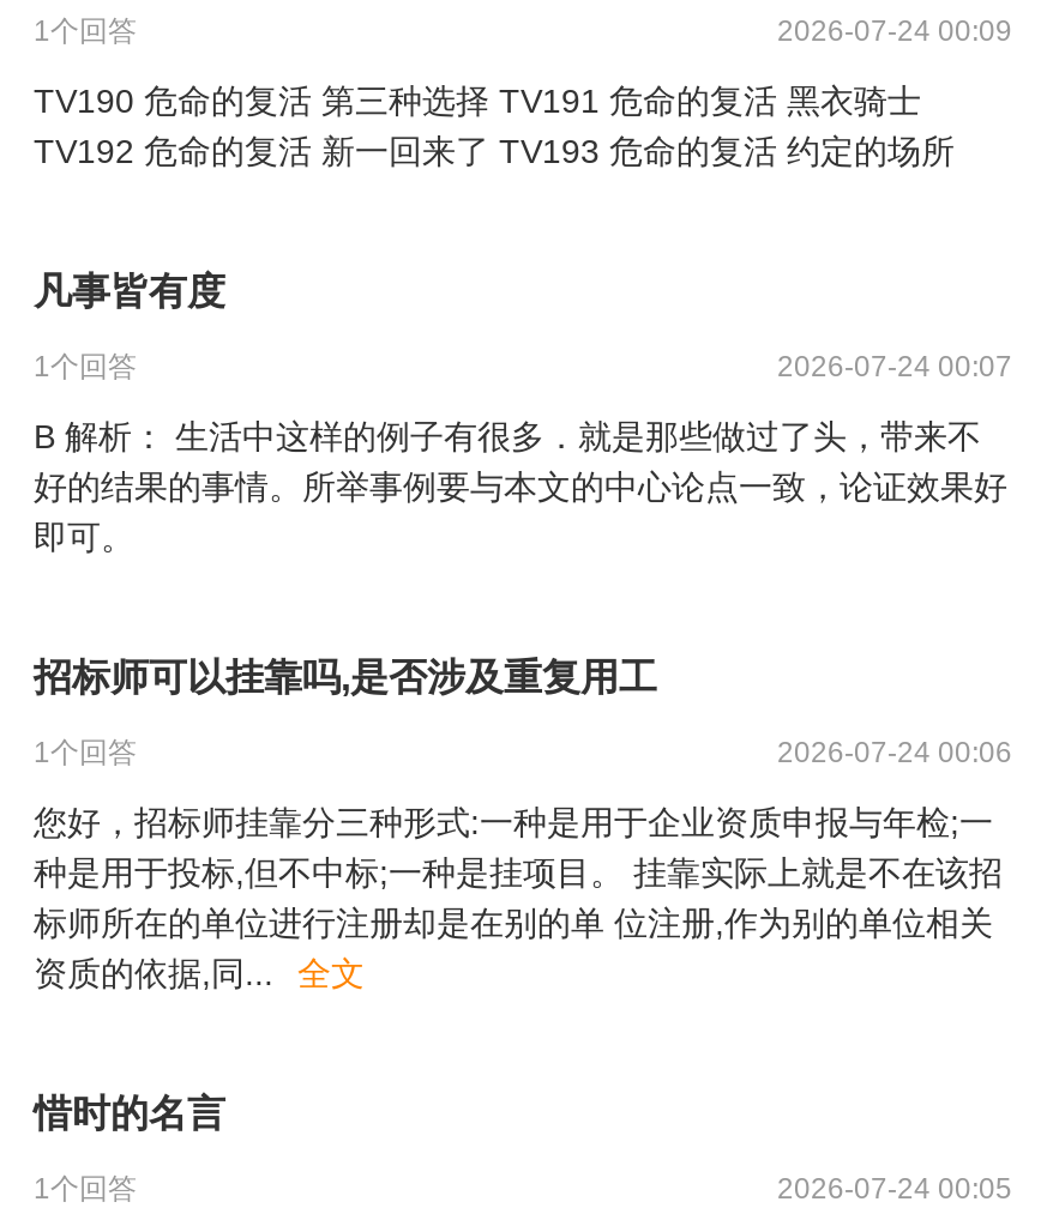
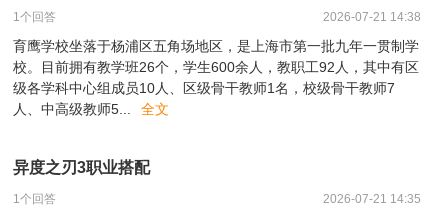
[34,14,1012,992] 2026-07-24 00:09 | TV190 危命的复活 第三种选择 TV191 危命的复活 黑衣骑士 | TV192 危命的复活 新一回来了 TV193 危命的复活 约定的场所 | 凡事皆有度 | 1个回答 | 2026-07-24 00:07 | B 解析： 生活中这样的例子有很多．就是那些做过了头，带来不 | 好的结果的事情。所举事例要与本文的中心论点一致，论证效果好 | 即可。 | 招标师可以挂靠吗,是否涉及重复用工 | 1个回答 | 2026-07-24 00:06 | 您好，招标师挂靠分三种形式:一种是用于企业资质申报与年检;一 | 种是用于投标,但不中标;一种是挂项目。 挂靠实际上就是不在该招 | 标师所在的单位进行注册却是在别的单 位注册,作为别的单位相关 | 资质的依据,同... -> [13,10,421,117] 2026-07-21 14:38 | 育鹰学校坐落于杨浦区五角场地区，是上海市第一批九年一贯制学 | 校。目前拥有教学班26个，学生600余人，教职工92人，其中有区 | 级各学科中心组成员10人、区级骨干教师1名，校级骨干教师7 | 人、中高级教师5...
[34,1093,225,1134] 惜时的名言 -> [13,159,150,176] 异度之刃3职业搭配
[777,1172,1012,1206] 2026-07-24 00:05 -> [323,192,421,206] 2026-07-21 14:35

